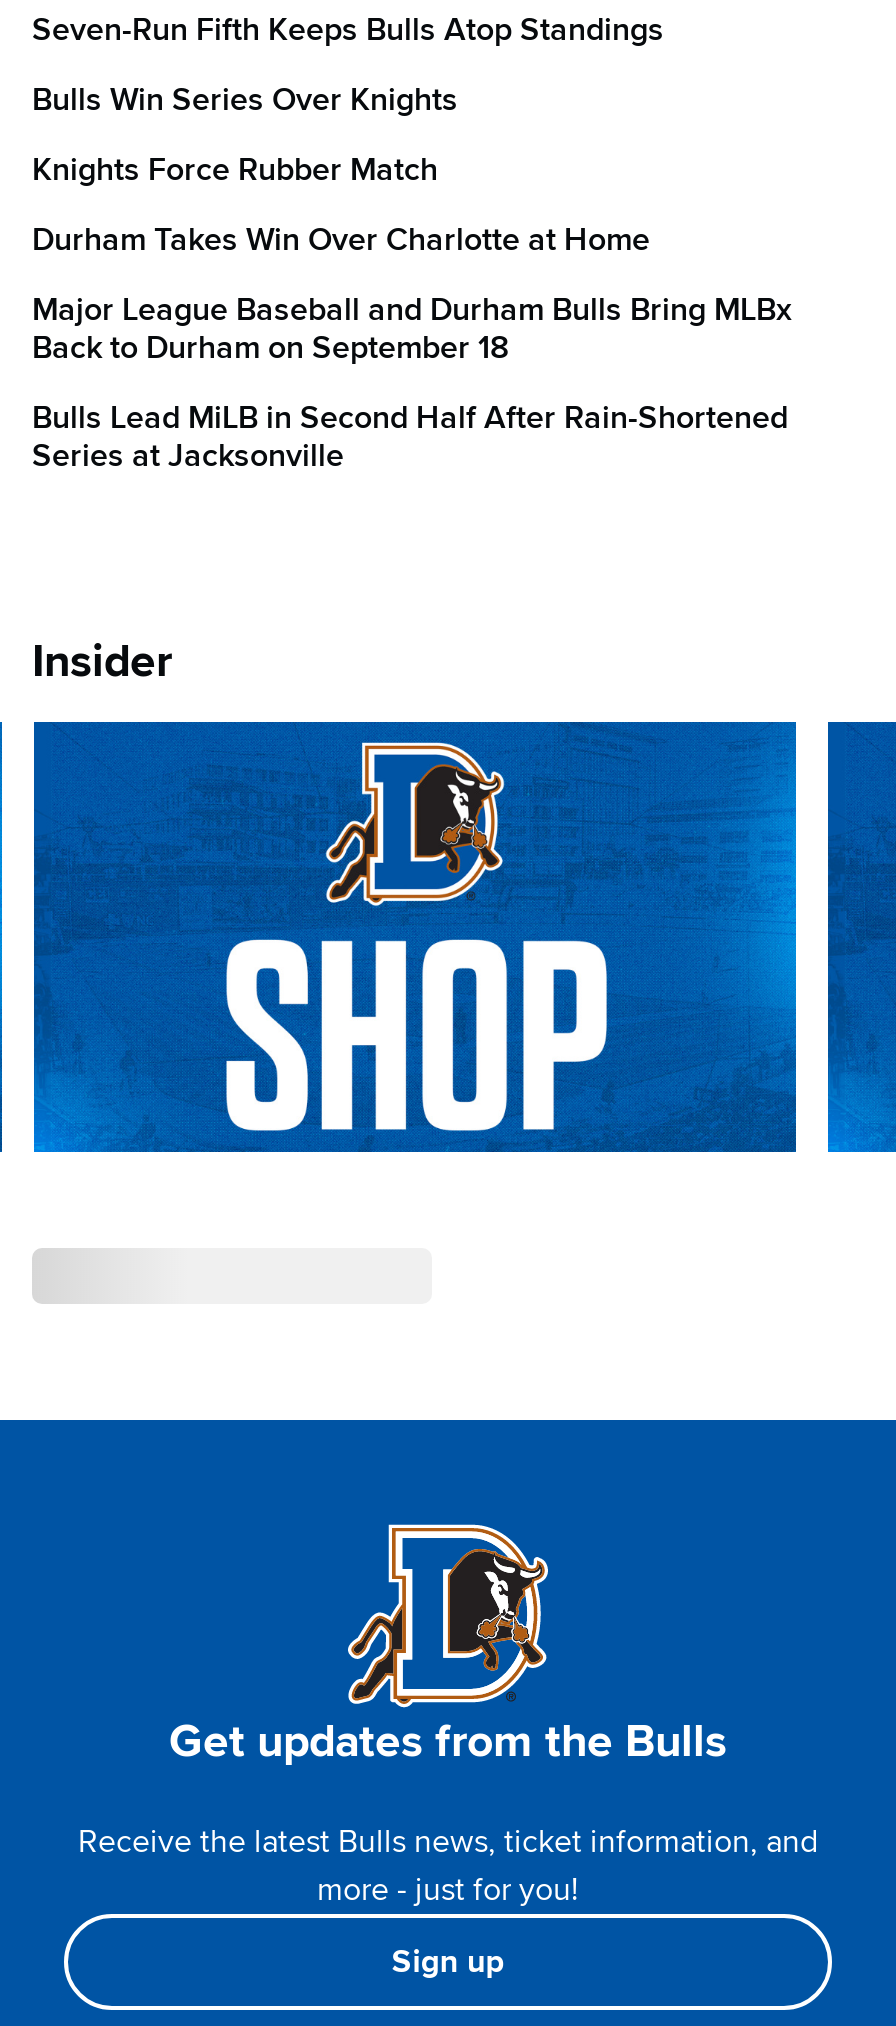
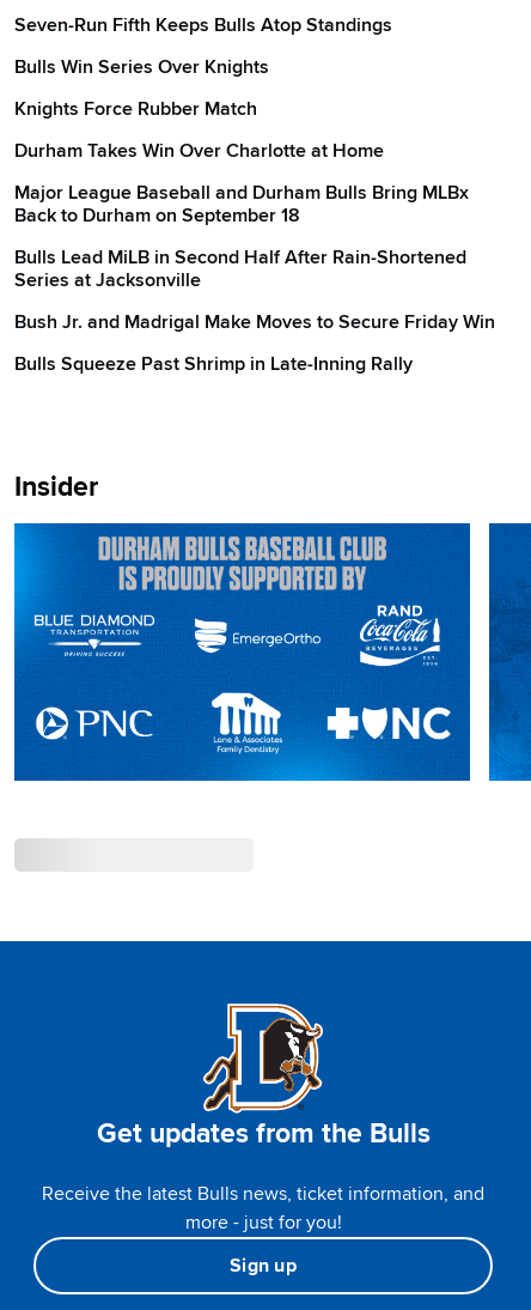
none -> [14,310,495,376] Bush Jr. and Madrigal Make Moves to Secure Friday Win | Bulls Squeeze Past Shrimp in Late-Inning Rally
[34,724,796,1152] [image] -> [14,524,470,781] [image]

